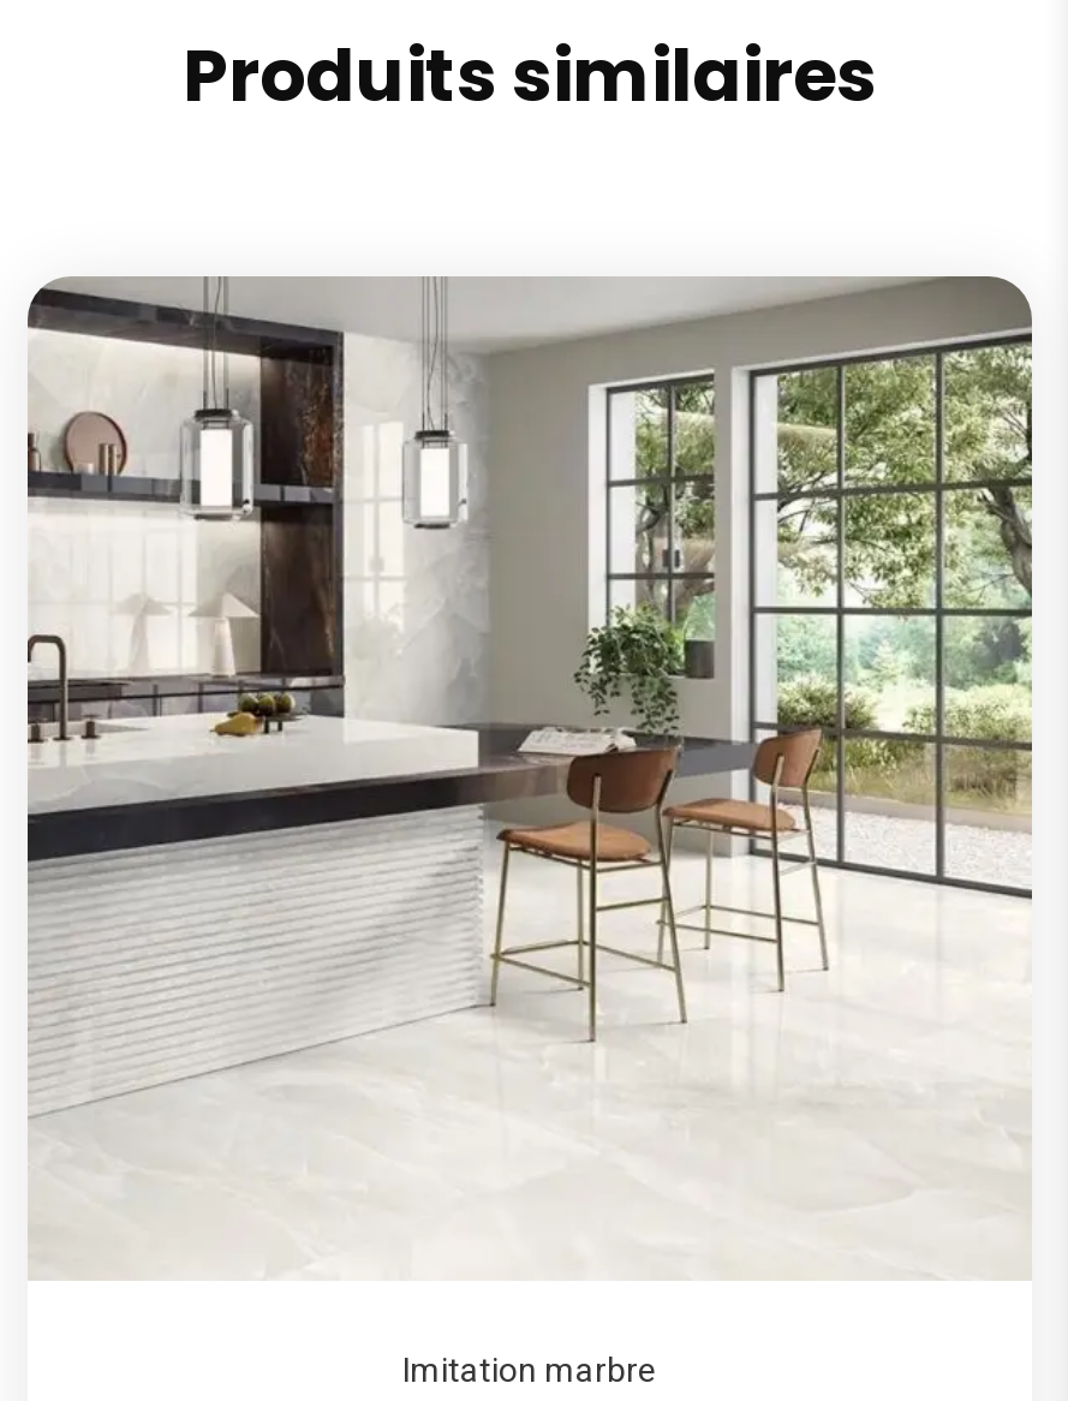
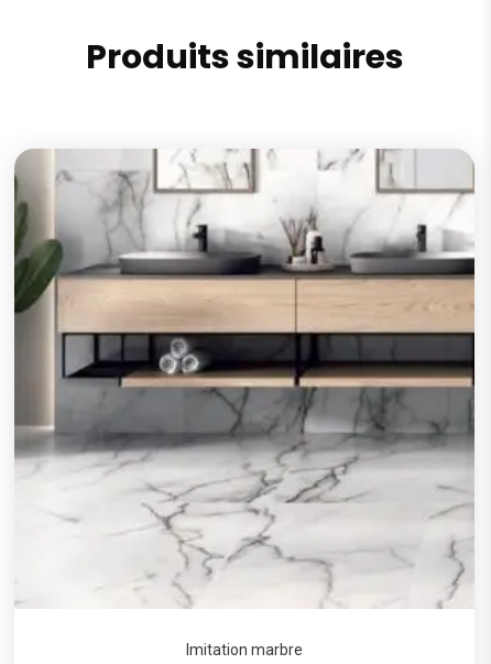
[28,274,1034,1276] [image] -> [13,149,476,609] [image]

